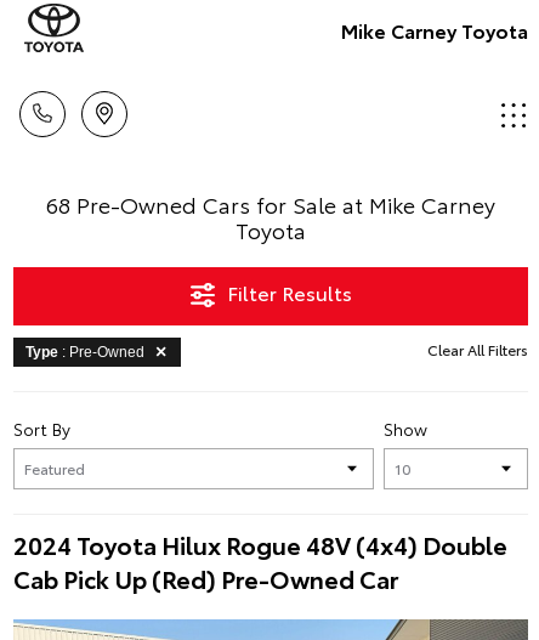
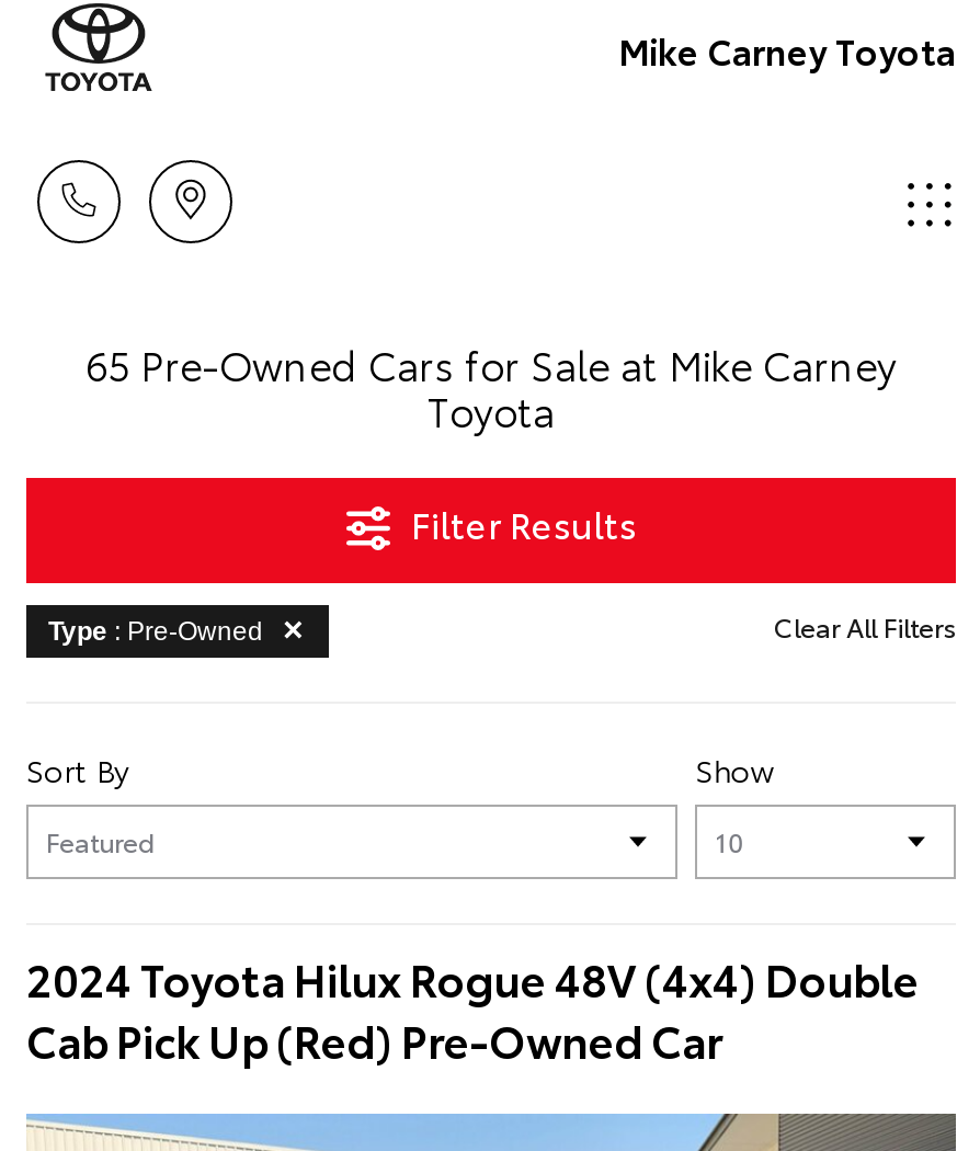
[46,188,495,220] 68 Pre-Owned Cars for Sale at Mike Carney -> [86,335,897,392] 65 Pre-Owned Cars for Sale at Mike Carney

